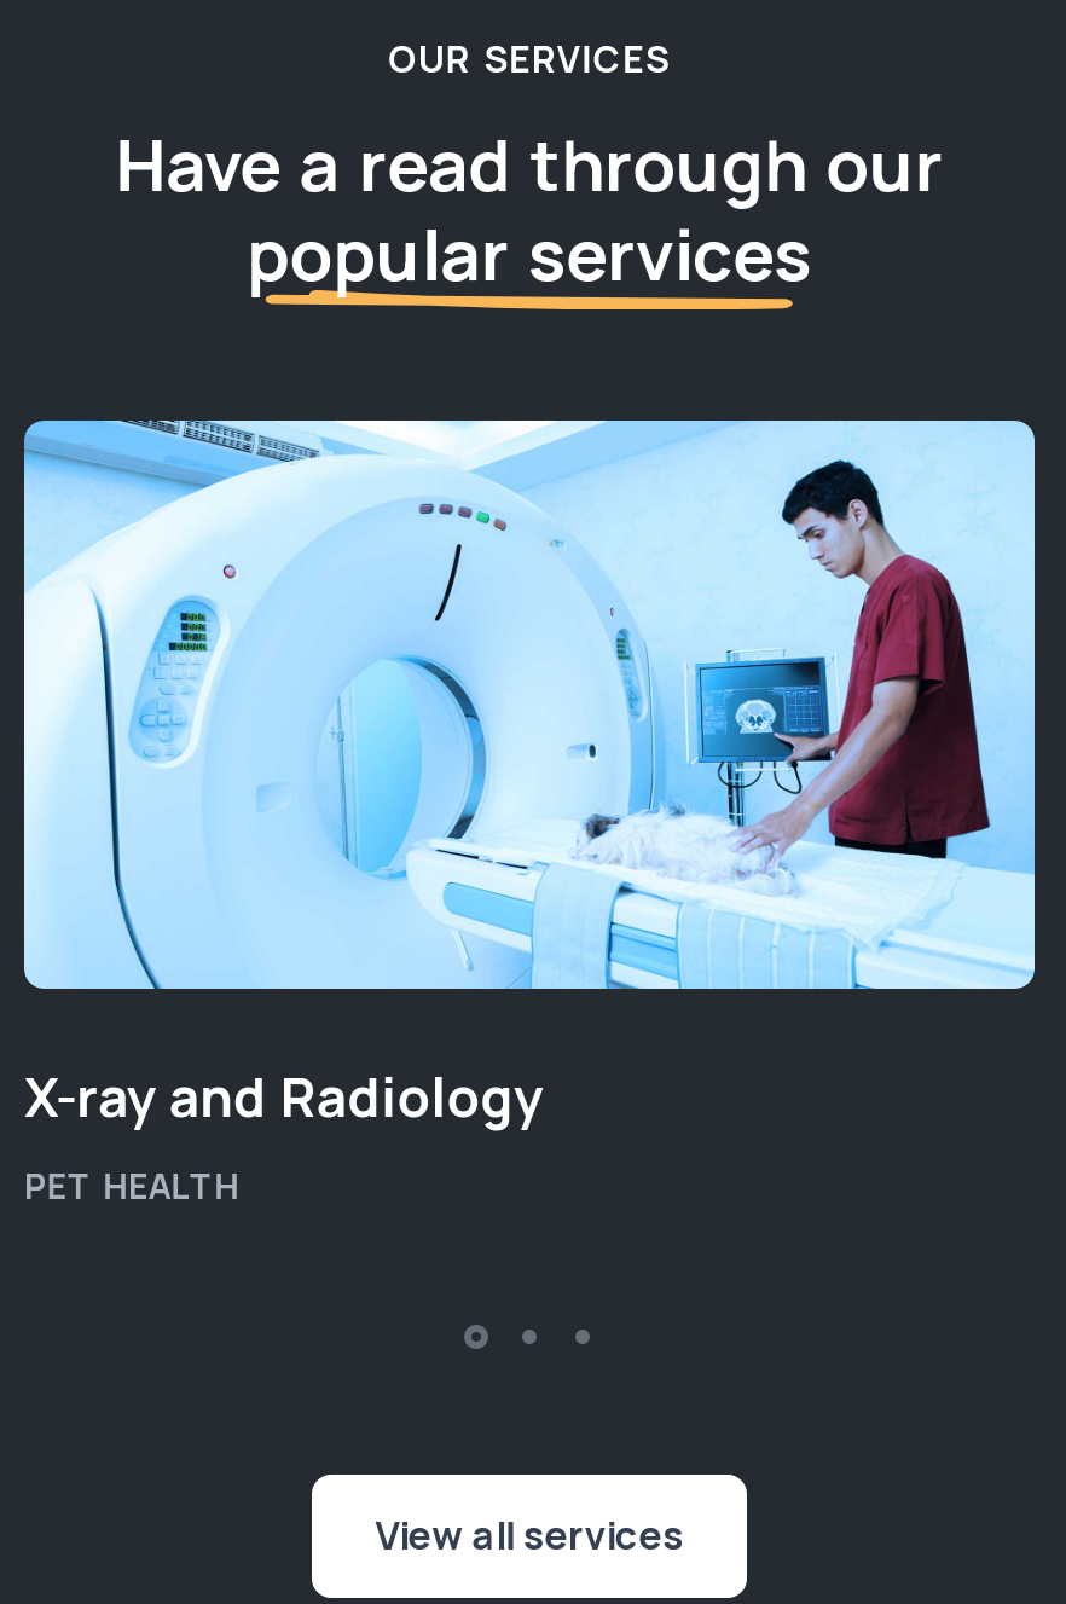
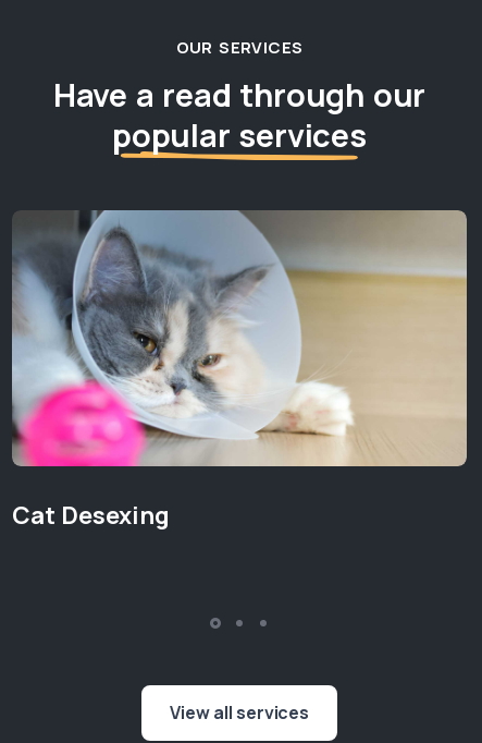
[22,418,1037,1209] [image] | X-ray and Radiology | PET HEALTH -> [12,209,468,532] [image] | Cat Desexing

